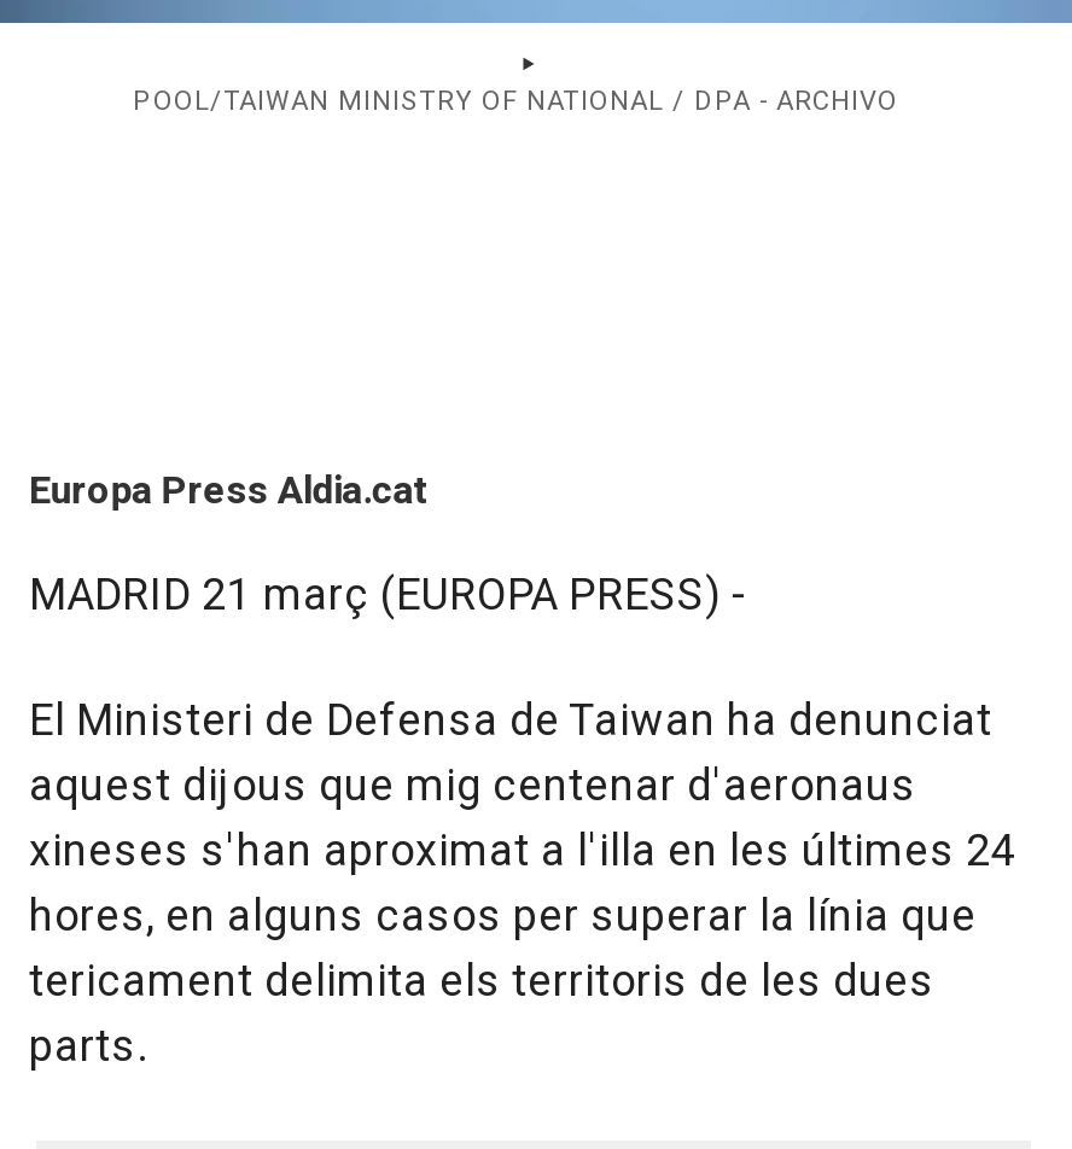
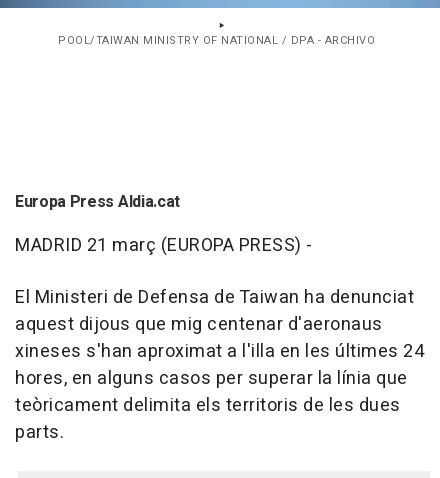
[29,949,934,1014] tericament delimita els territoris de les dues -> [15,392,400,419] teòricament delimita els territoris de les dues

